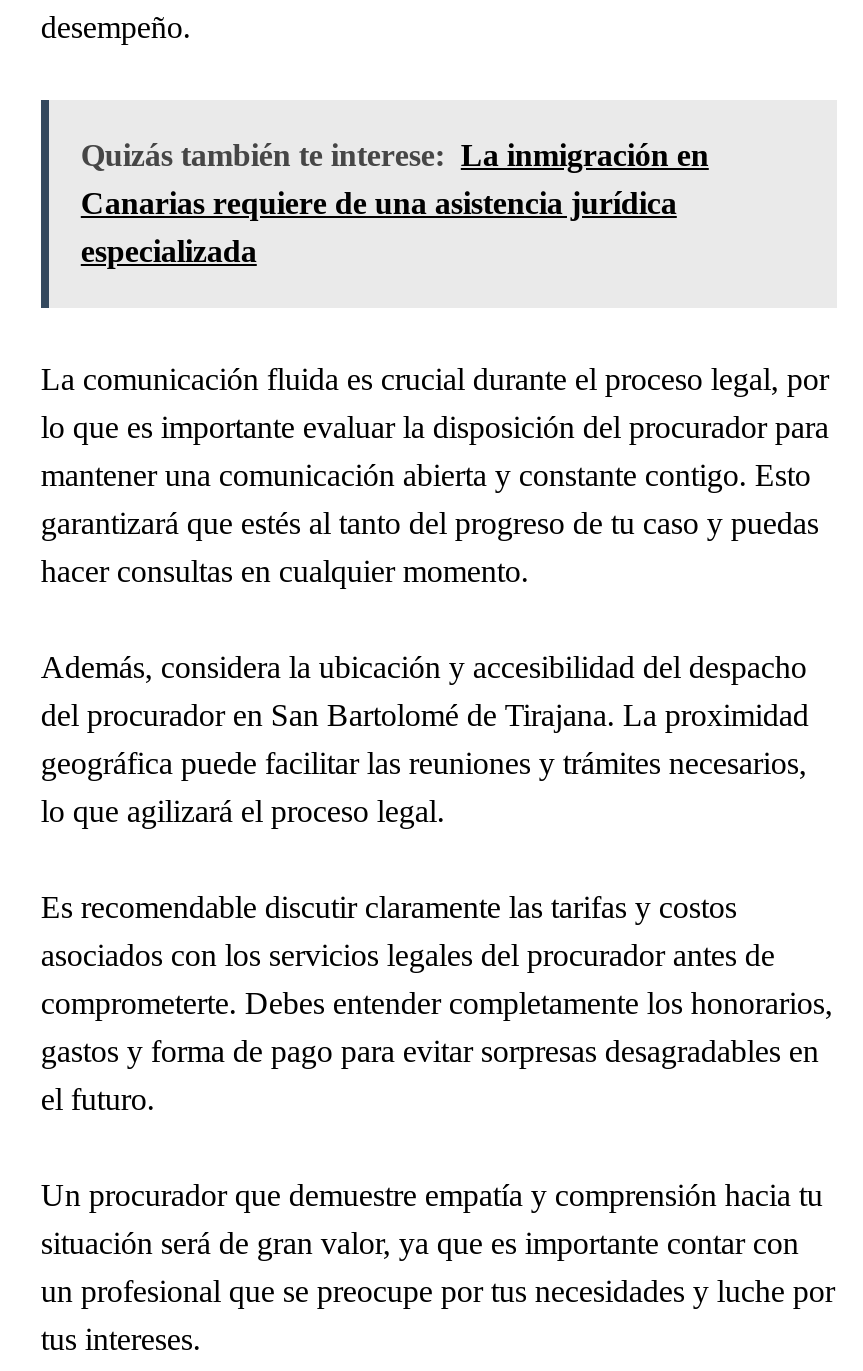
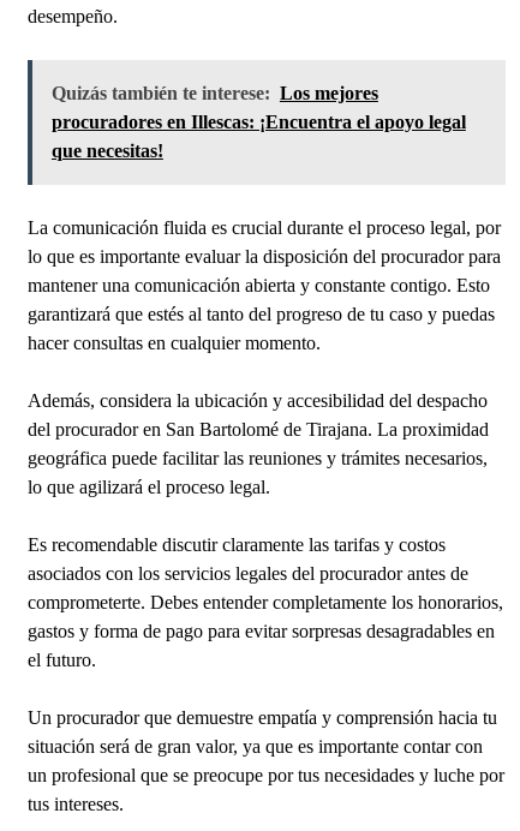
[81,137,709,267] Quizás también te interese: La inmigración en | Canarias requiere de una asistencia jurídica | especializada -> [52,82,466,161] Quizás también te interese: Los mejores | procuradores en Illescas: ¡Encuentra el apoyo legal | que necesitas!

